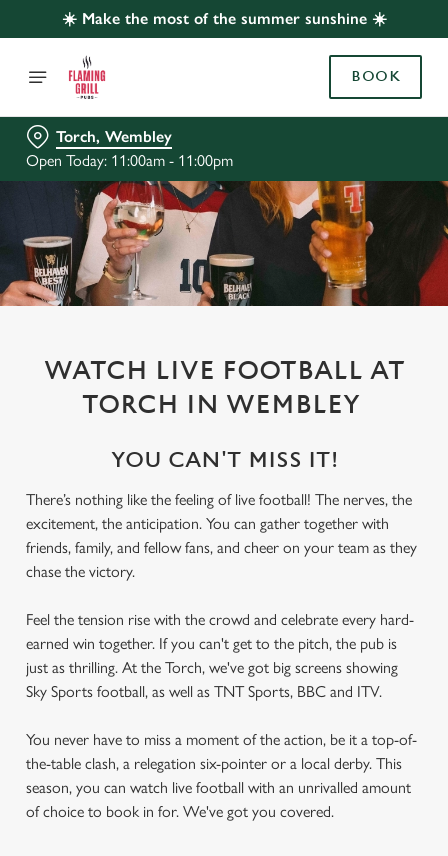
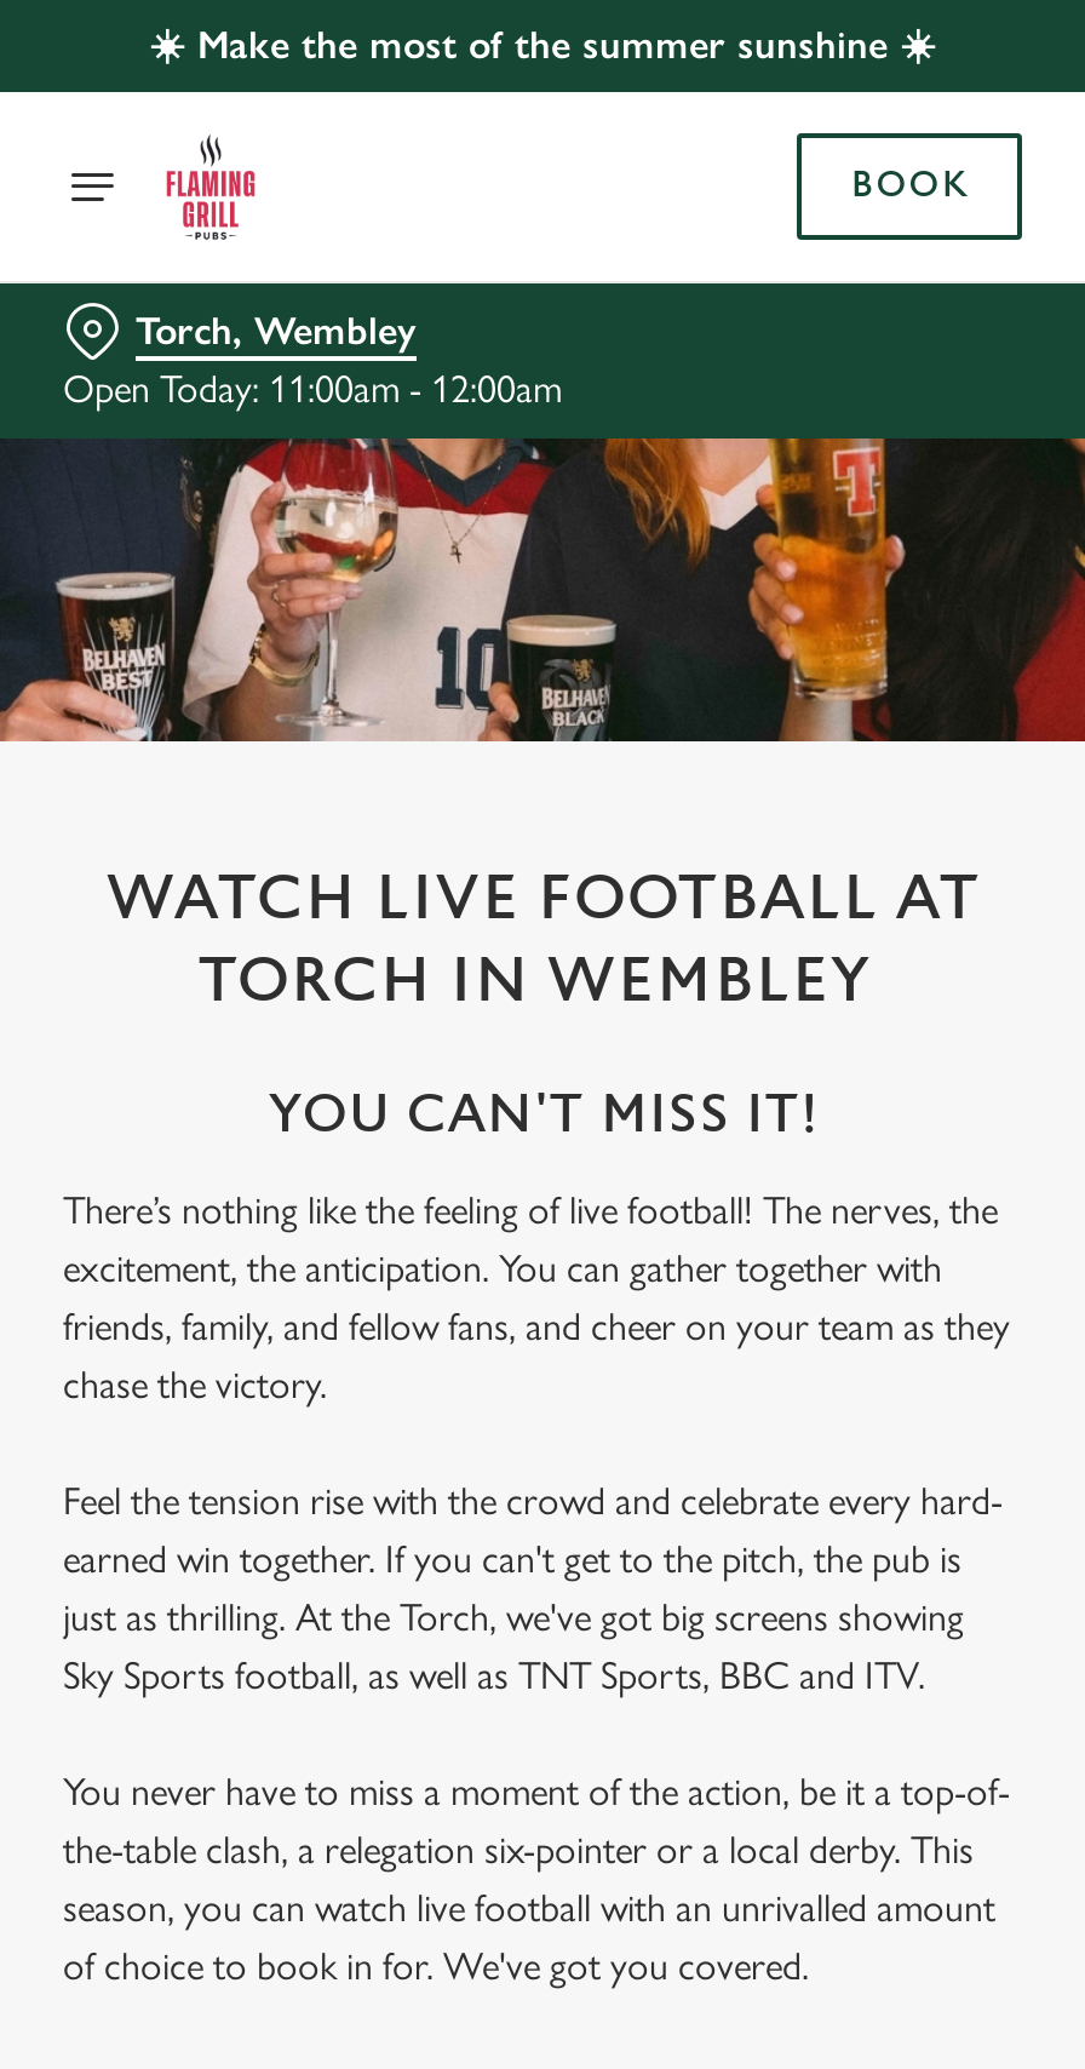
[26,151,233,170] Open Today: 11:00am - 11:00pm -> [63,366,562,412] Open Today: 11:00am - 12:00am

